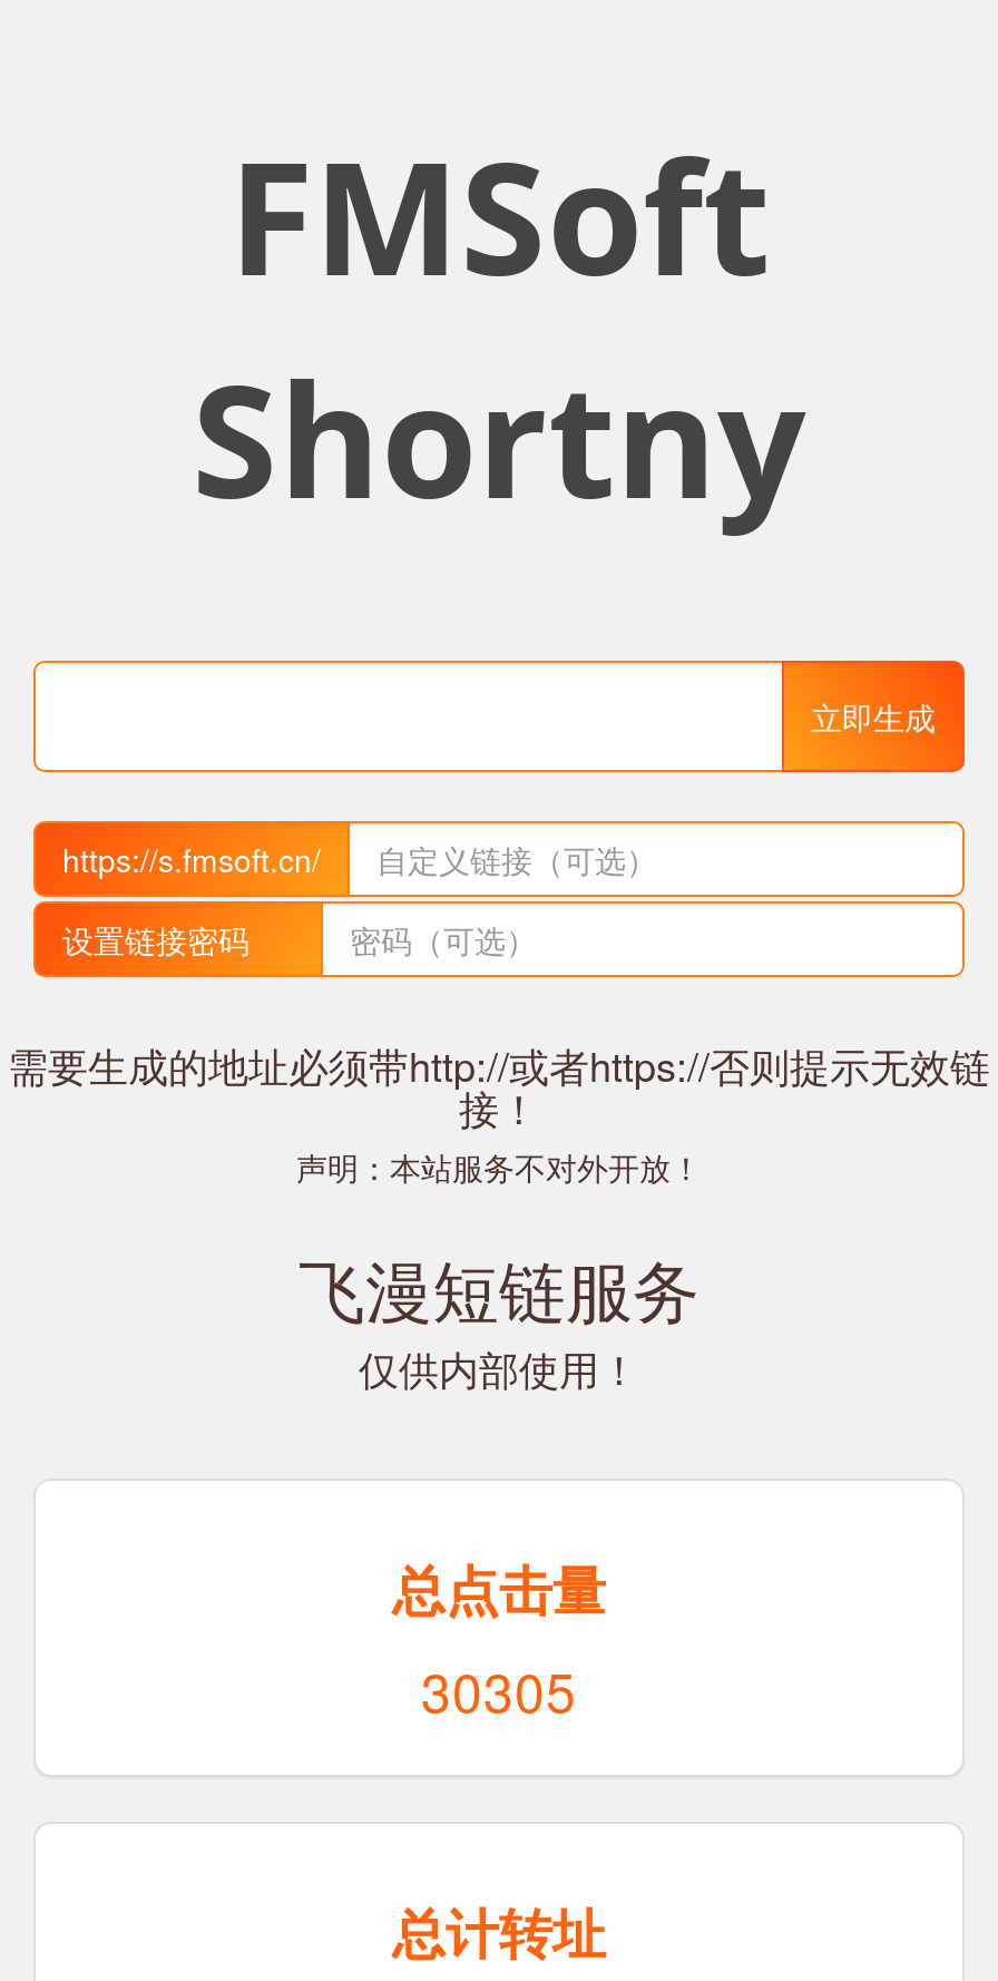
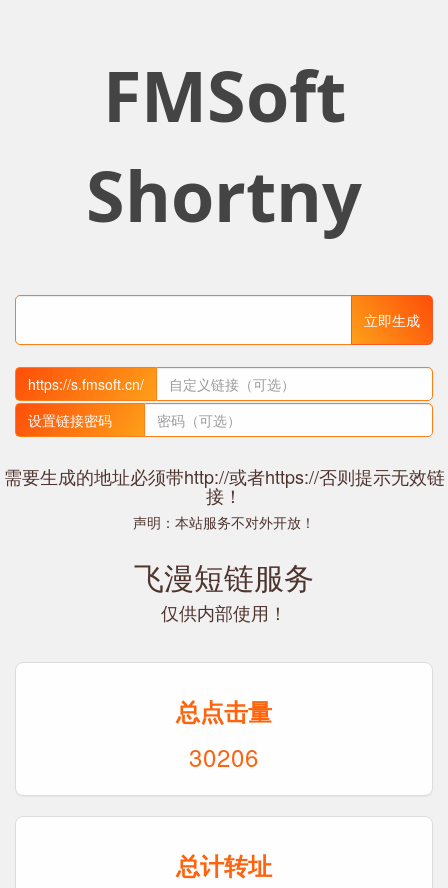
[421,1650,577,1728] 30305 -> [189,739,259,774] 30206

